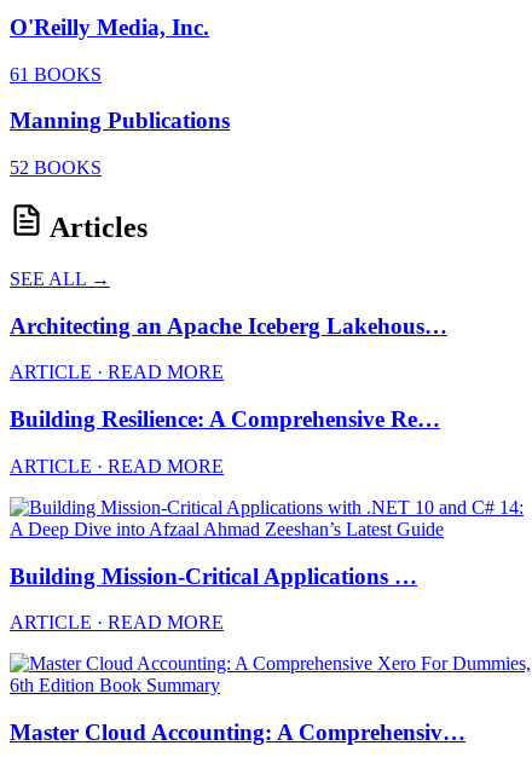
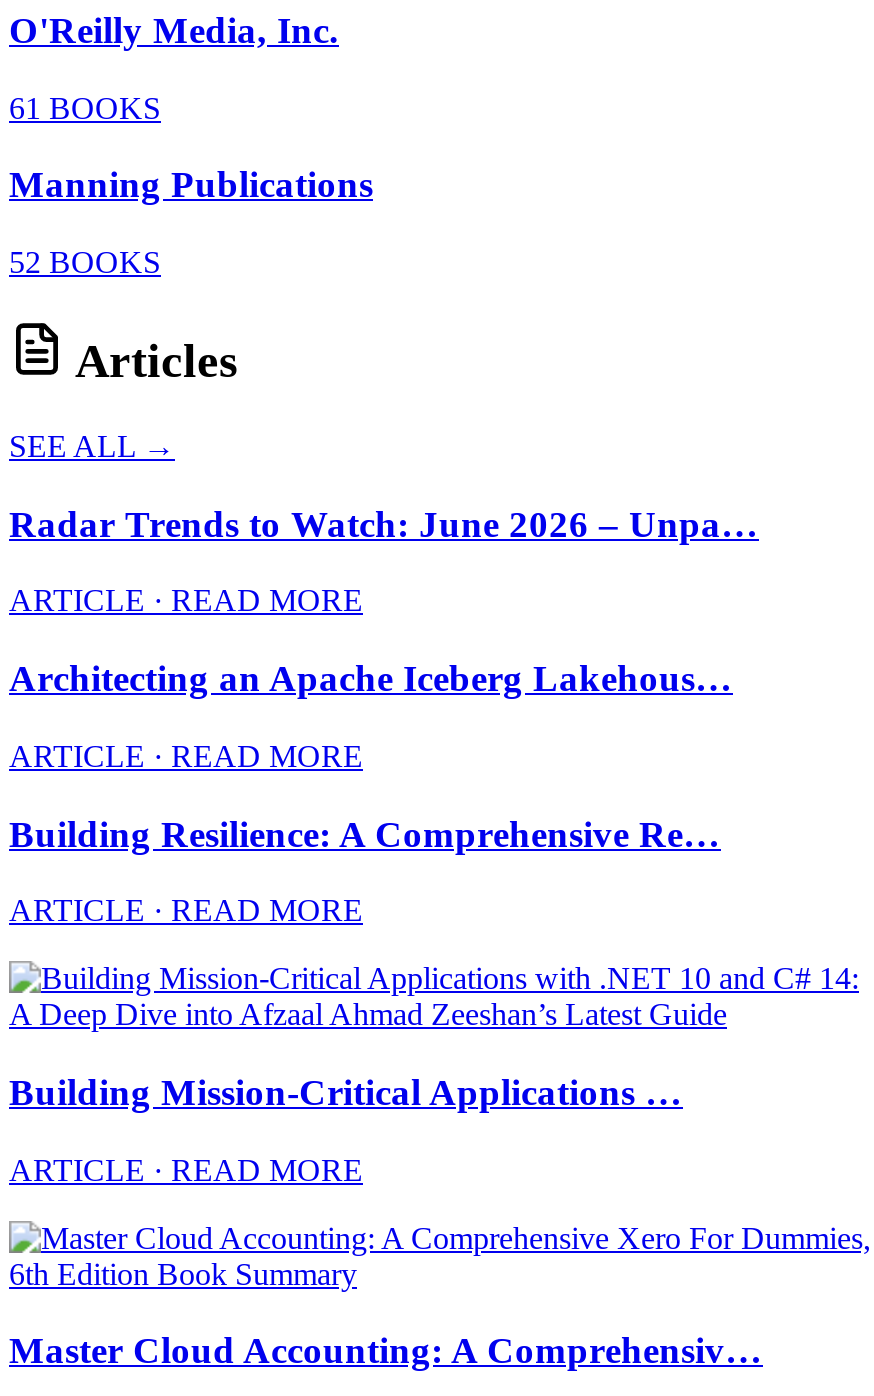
none -> [9,502,759,618] Radar Trends to Watch: June 2026 – Unpa… | ARTICLE · READ MORE

